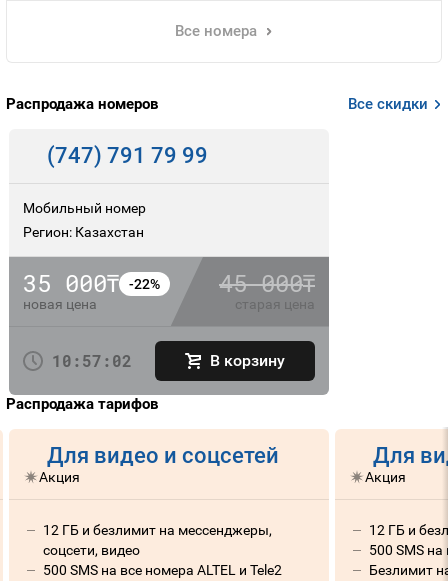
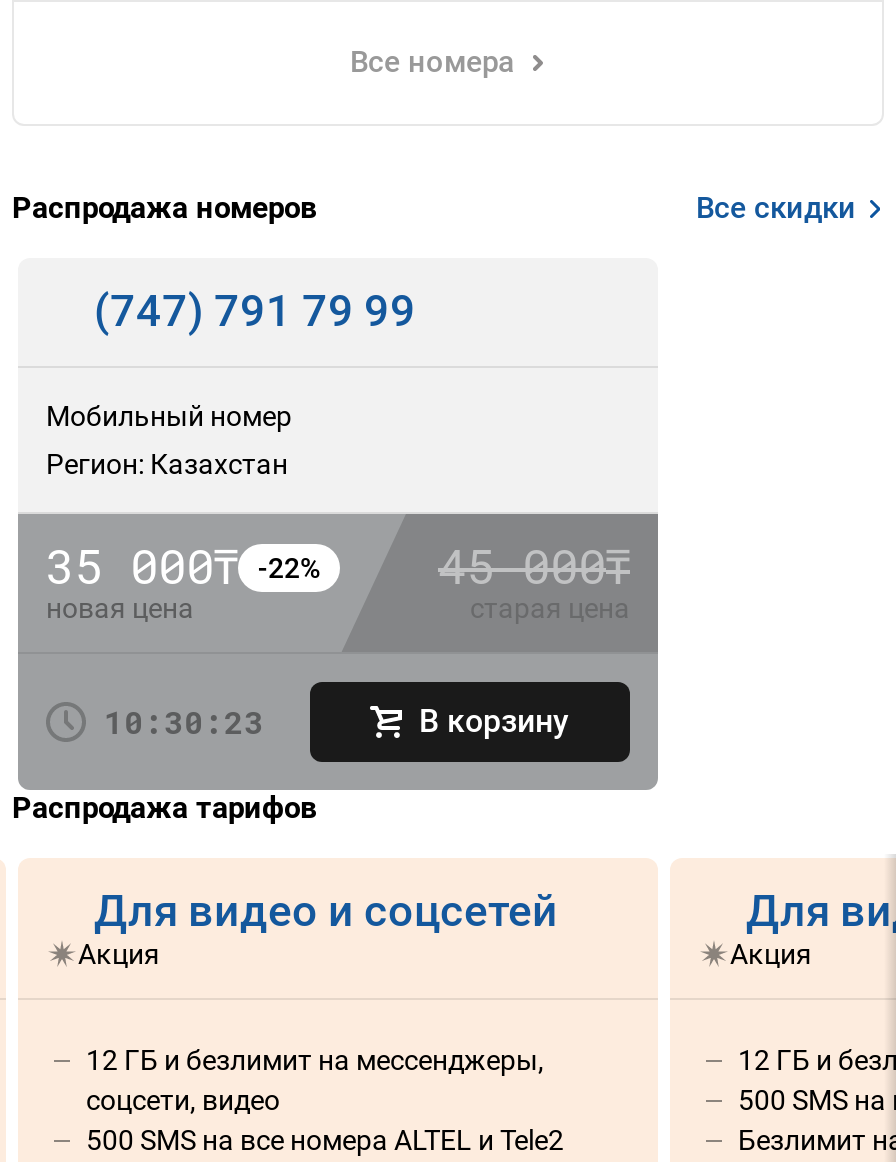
[52,350,132,371] 10:57:02 -> [104,700,264,742] 10:30:23

